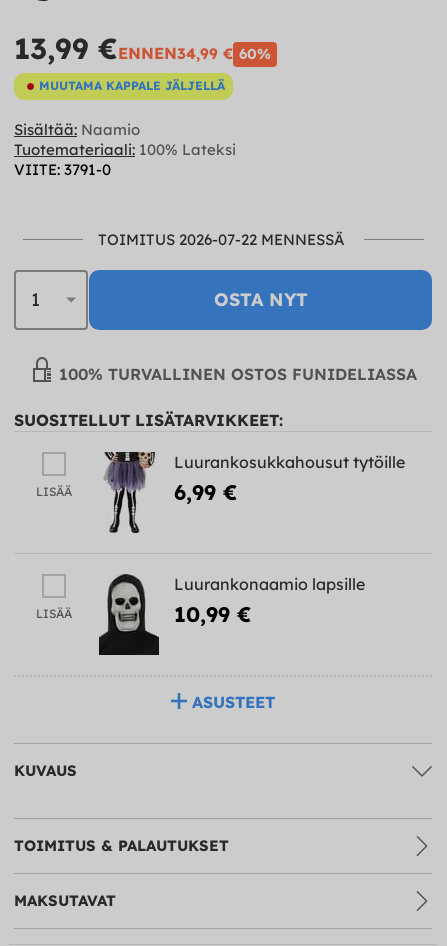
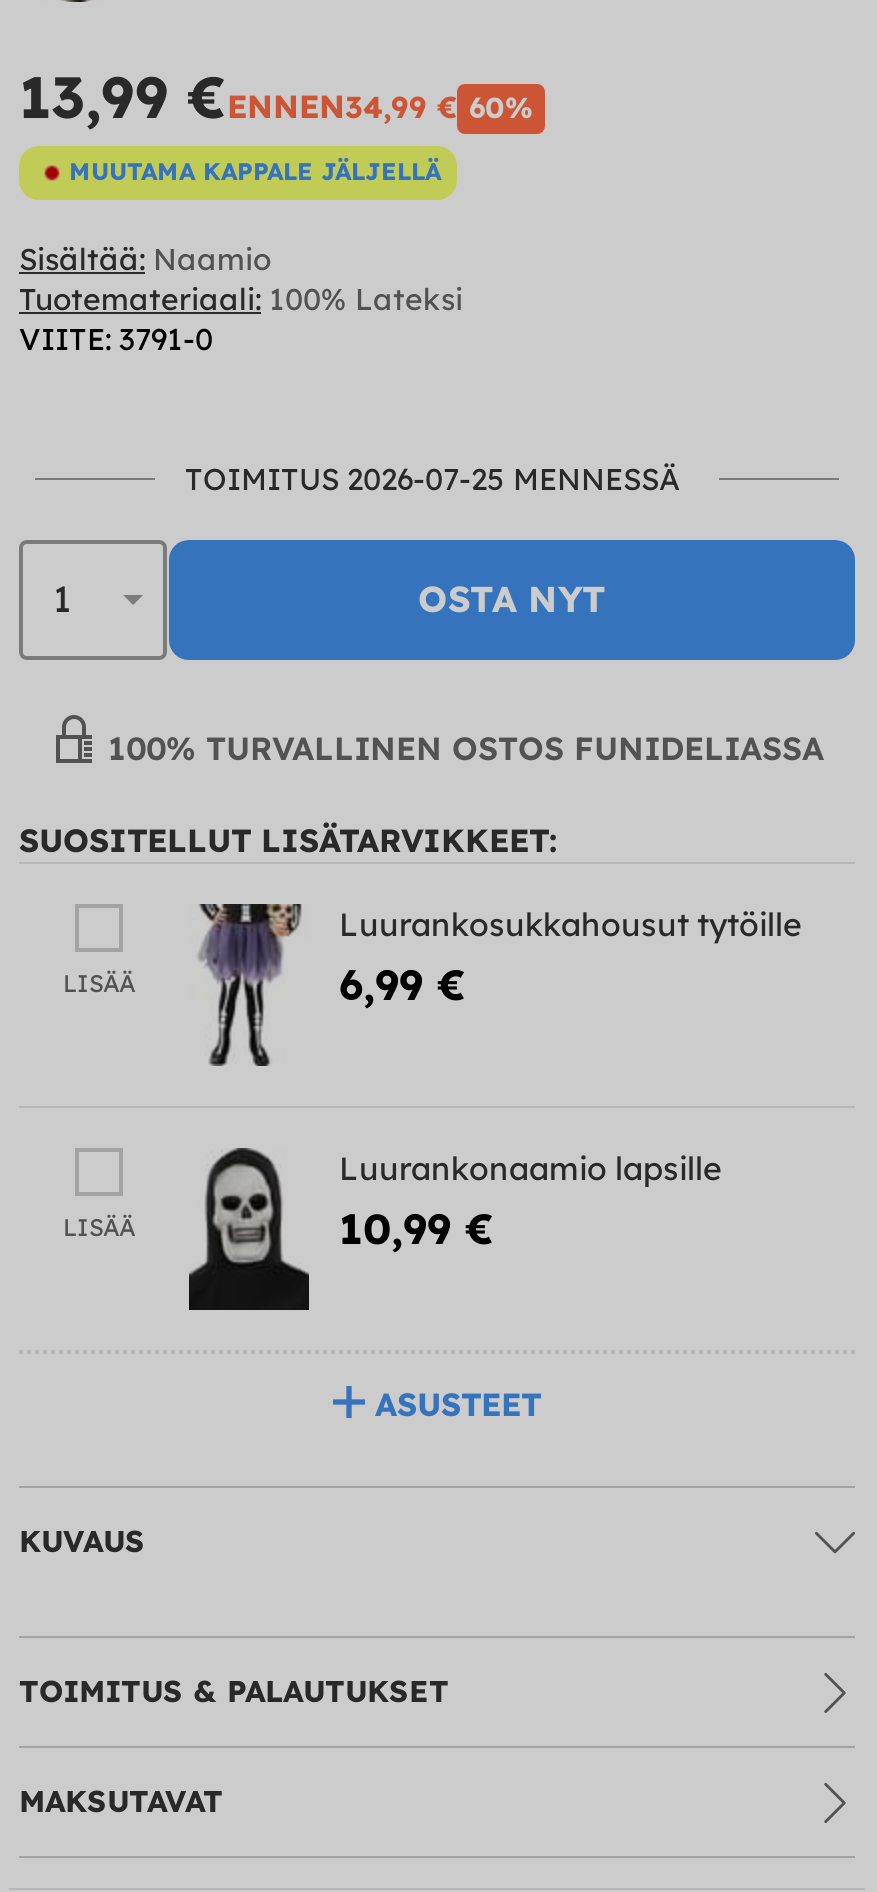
[97,230,344,249] TOIMITUS 2026-07-22 MENNESSÄ -> [185,459,681,497] TOIMITUS 2026-07-25 MENNESSÄ

